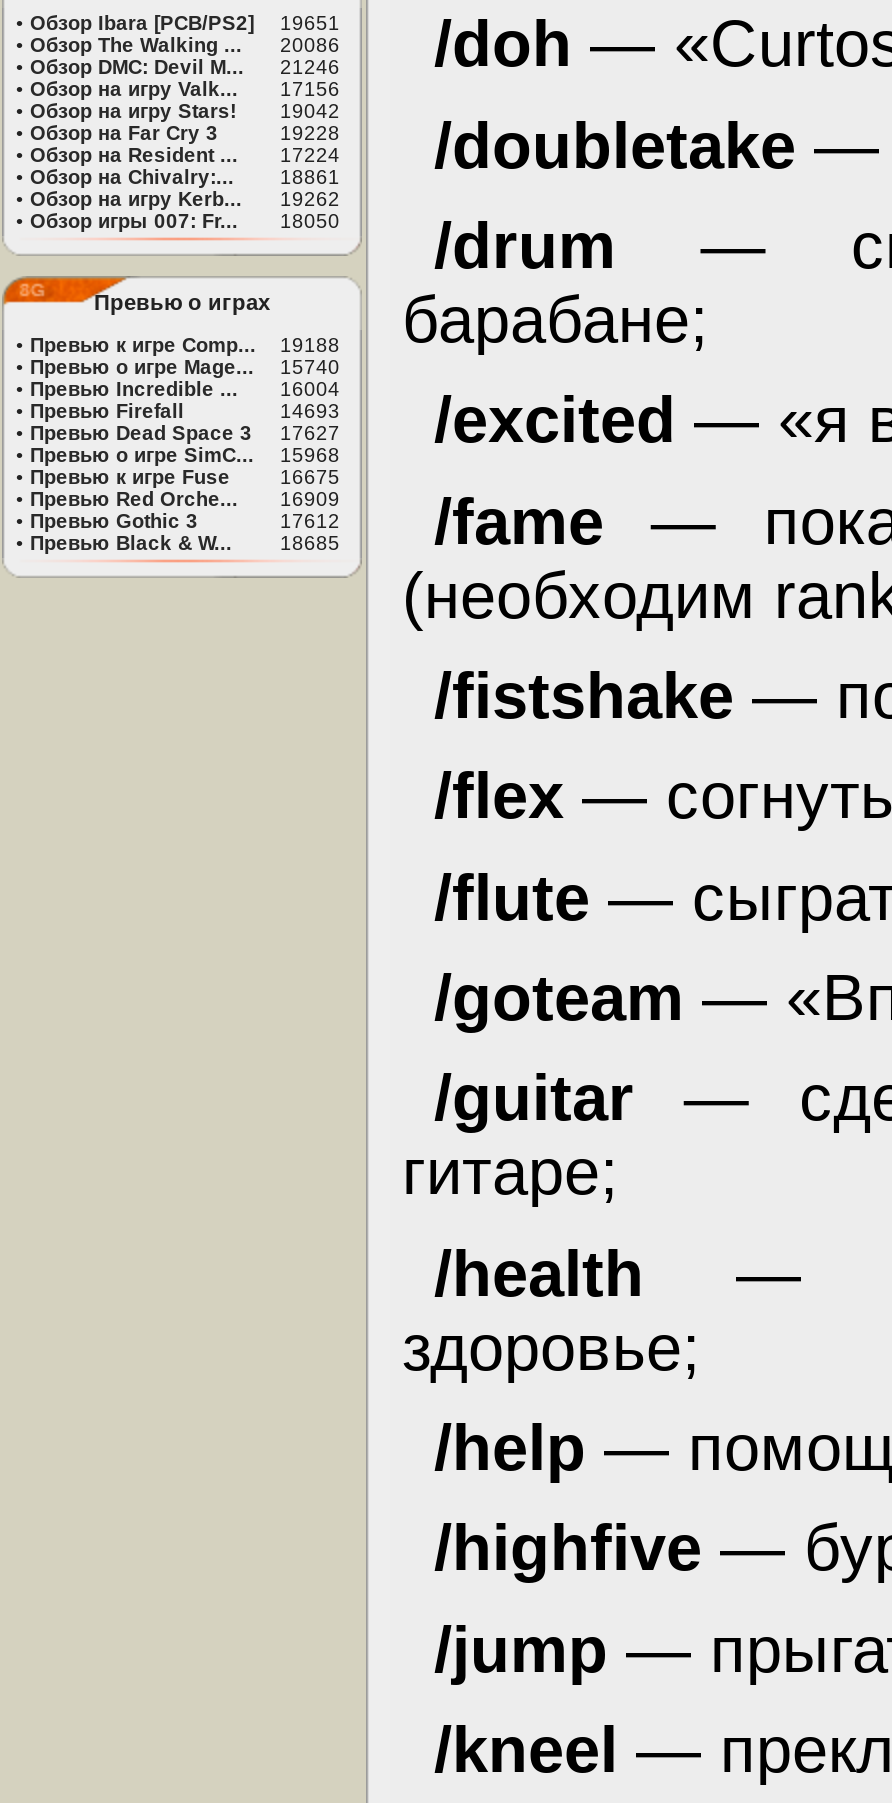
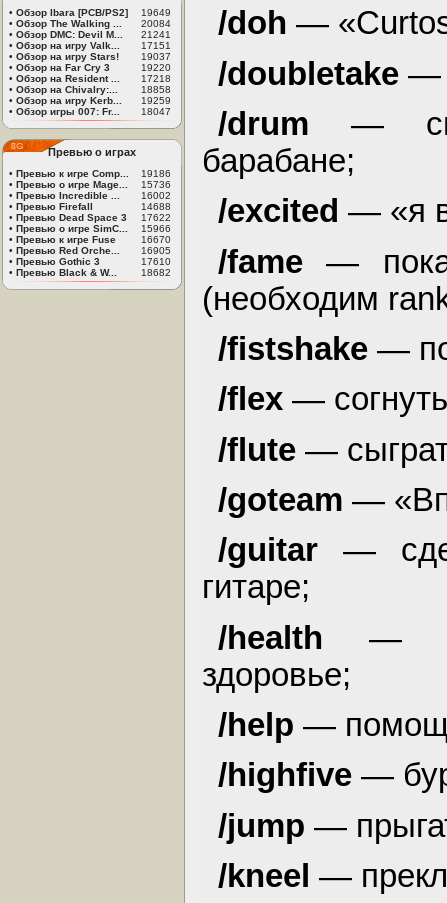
[16,12,340,34] • Обзор Ibara [PCB/PS2] 19651 -> [9,7,171,18] • Обзор Ibara [PCB/PS2] 19649
[16,34,340,56] • Обзор The Walking ... 20086 -> [9,18,171,29] • Обзор The Walking ... 20084
[16,56,340,78] • Обзор DMC: Devil M... 21246 -> [9,29,171,40] • Обзор DMC: Devil M... 21241
[16,78,340,100] • Обзор на игру Valk... 17156 -> [9,40,171,51] • Обзор на игру Valk... 17151
[16,100,340,122] • Обзор на игру Stars! 19042 -> [9,51,171,62] • Обзор на игру Stars! 19037
[280,122,340,144] 19228 -> [141,62,171,73] 19220
[16,144,340,166] • Обзор на Resident ... 17224 -> [9,73,171,84] • Обзор на Resident ... 17218
[280,166,340,188] 18861 -> [141,84,171,95] 18858
[16,188,340,210] • Обзор на игру Kerb... 19262 -> [9,95,171,106] • Обзор на игру Kerb... 19259
[16,210,340,232] • Обзор игры 007: Fr... 18050 -> [9,106,171,117] • Обзор игры 007: Fr... 18047
[16,334,340,356] • Превью к игре Comp... 19188 -> [9,168,171,179] • Превью к игре Comp... 19186
[16,356,340,378] • Превью о игре Mage... 15740 -> [9,179,171,190] • Превью о игре Mage... 15736
[16,378,340,400] • Превью Incredible ... 16004 -> [9,190,171,201] • Превью Incredible ... 16002
[280,400,340,422] 14693 -> [141,201,171,212] 14688
[16,422,340,444] • Превью Dead Space 3 17627 -> [9,212,171,223] • Превью Dead Space 3 17622
[280,444,340,466] 15968 -> [141,223,171,234] 15966
[280,466,340,488] 16675 -> [141,234,171,245] 16670
[16,488,340,510] • Превью Red Orche... 16909 -> [9,245,171,256] • Превью Red Orche... 16905
[280,510,340,532] 17612 -> [141,256,171,267] 17610
[280,532,340,554] 18685 -> [141,267,171,278] 18682

